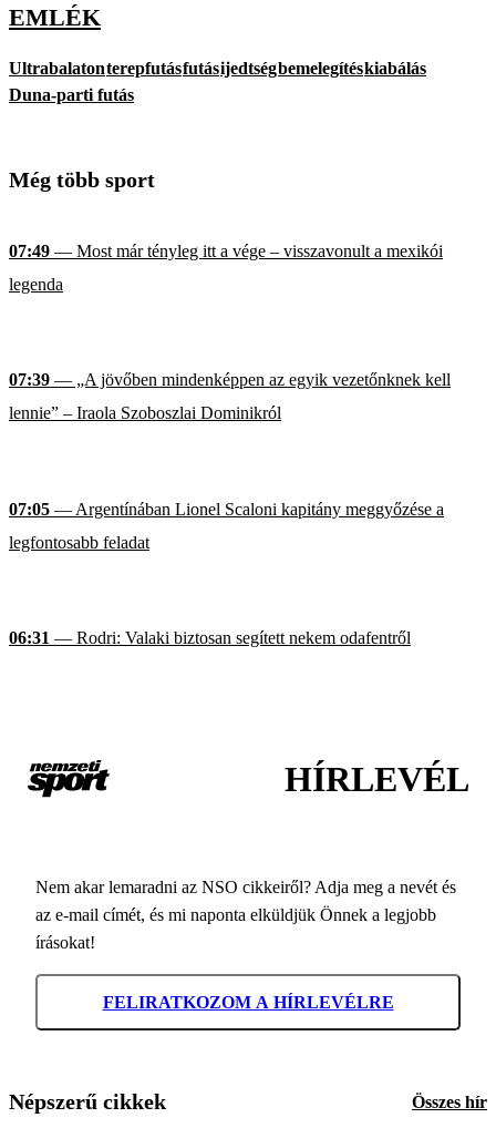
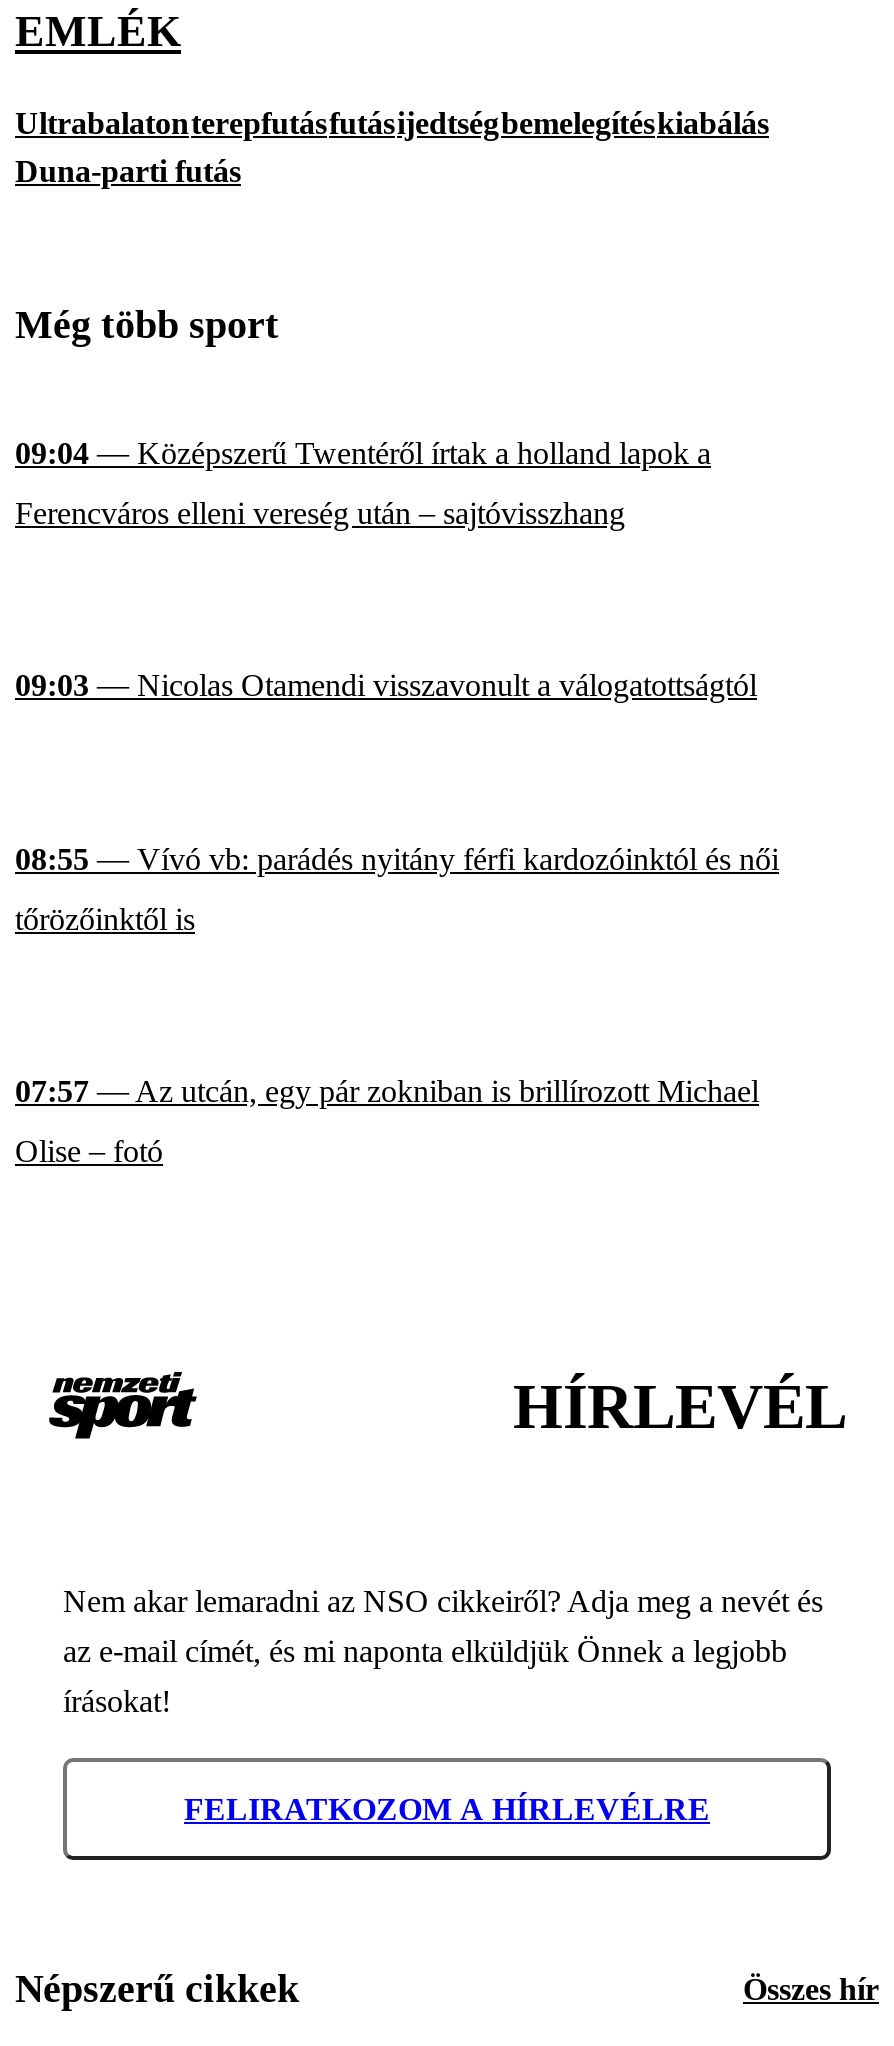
[9,241,443,260] 07:49 — Most már tényleg itt a vége – visszavonult a mexikói -> [15,436,711,470] 09:04 — Középszerű Twentéről írtak a holland lapok a
[9,275,63,293] legenda -> [15,496,625,530] Ferencváros elleni vereség után – sajtóvisszhang
[9,371,451,389] 07:39 — „A jövőben mindenképpen az egyik vezetőnknek kell -> [15,669,757,703] 09:03 — Nicolas Otamendi visszavonult a válogatottságtól
[9,404,281,423] lennie” – Iraola Szoboszlai Dominikról -> [15,842,779,876] 08:55 — Vívó vb: parádés nyitány férfi kardozóinktól és női
[9,500,444,518] 07:05 — Argentínában Lionel Scaloni kapitány meggyőzése a -> [15,902,195,936] tőrözőinktől is
[9,533,149,552] legfontosabb feladat -> [15,1075,759,1109] 07:57 — Az utcán, egy pár zokniban is brillírozott Michael
[9,629,411,648] 06:31 — Rodri: Valaki biztosan segített nekem odafentről -> [15,1135,163,1169] Olise – fotó

